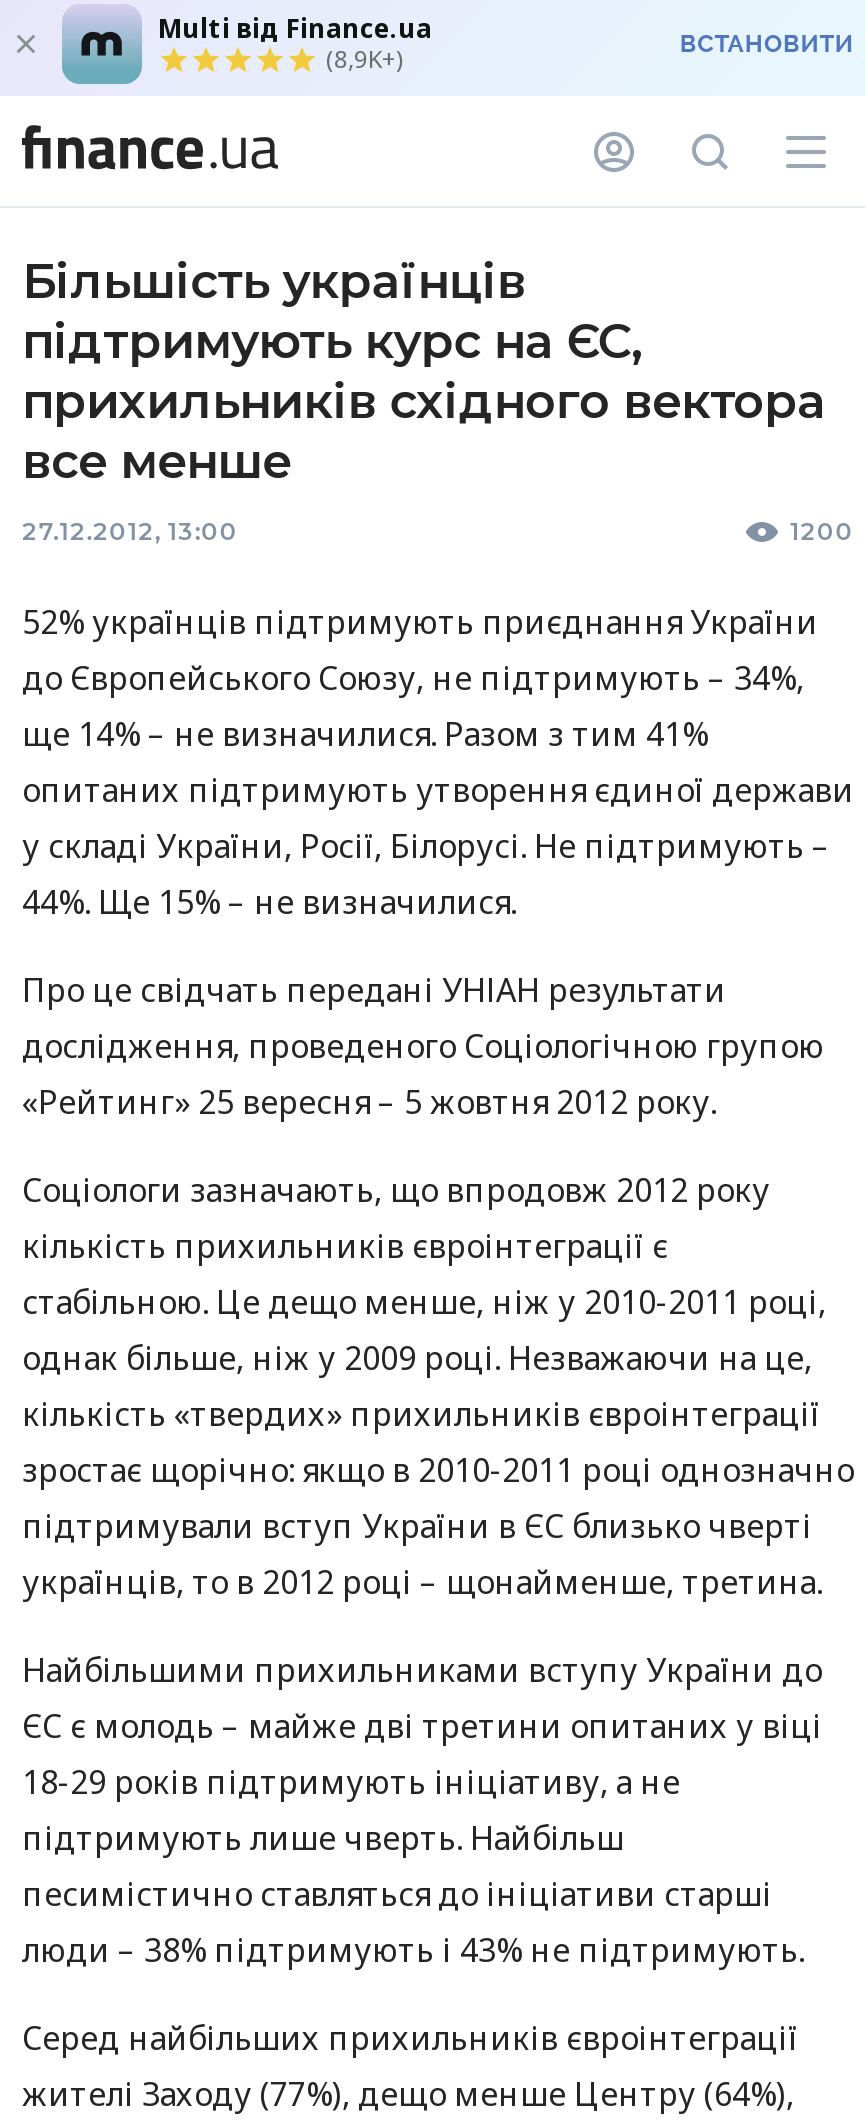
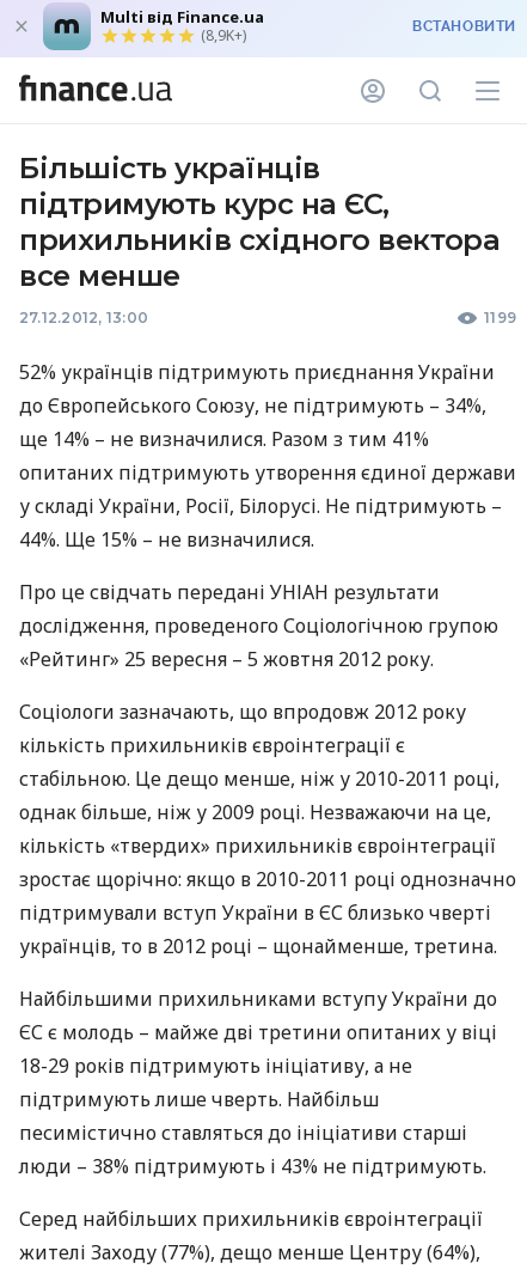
[790,516,854,546] 1200 -> [484,309,516,327] 1199

